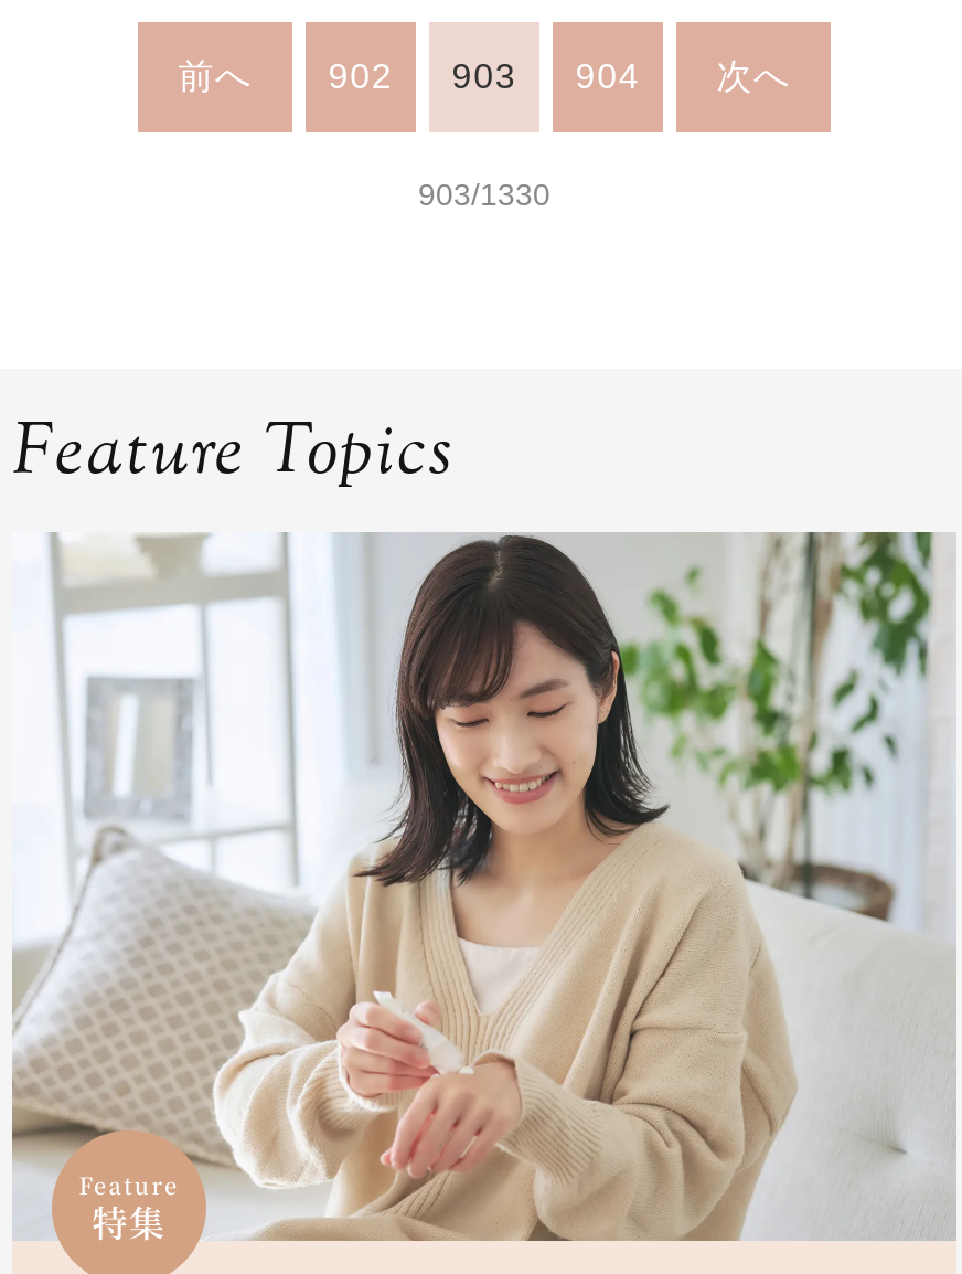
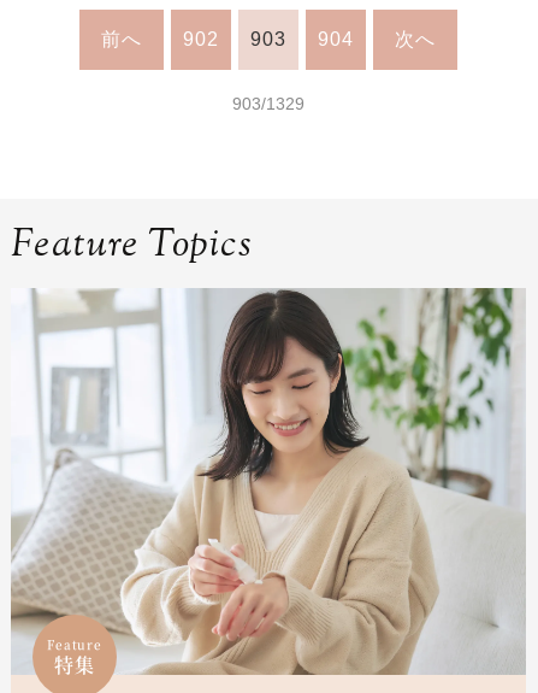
[418,177,551,212] 903/1330 -> [232,94,305,113] 903/1329

